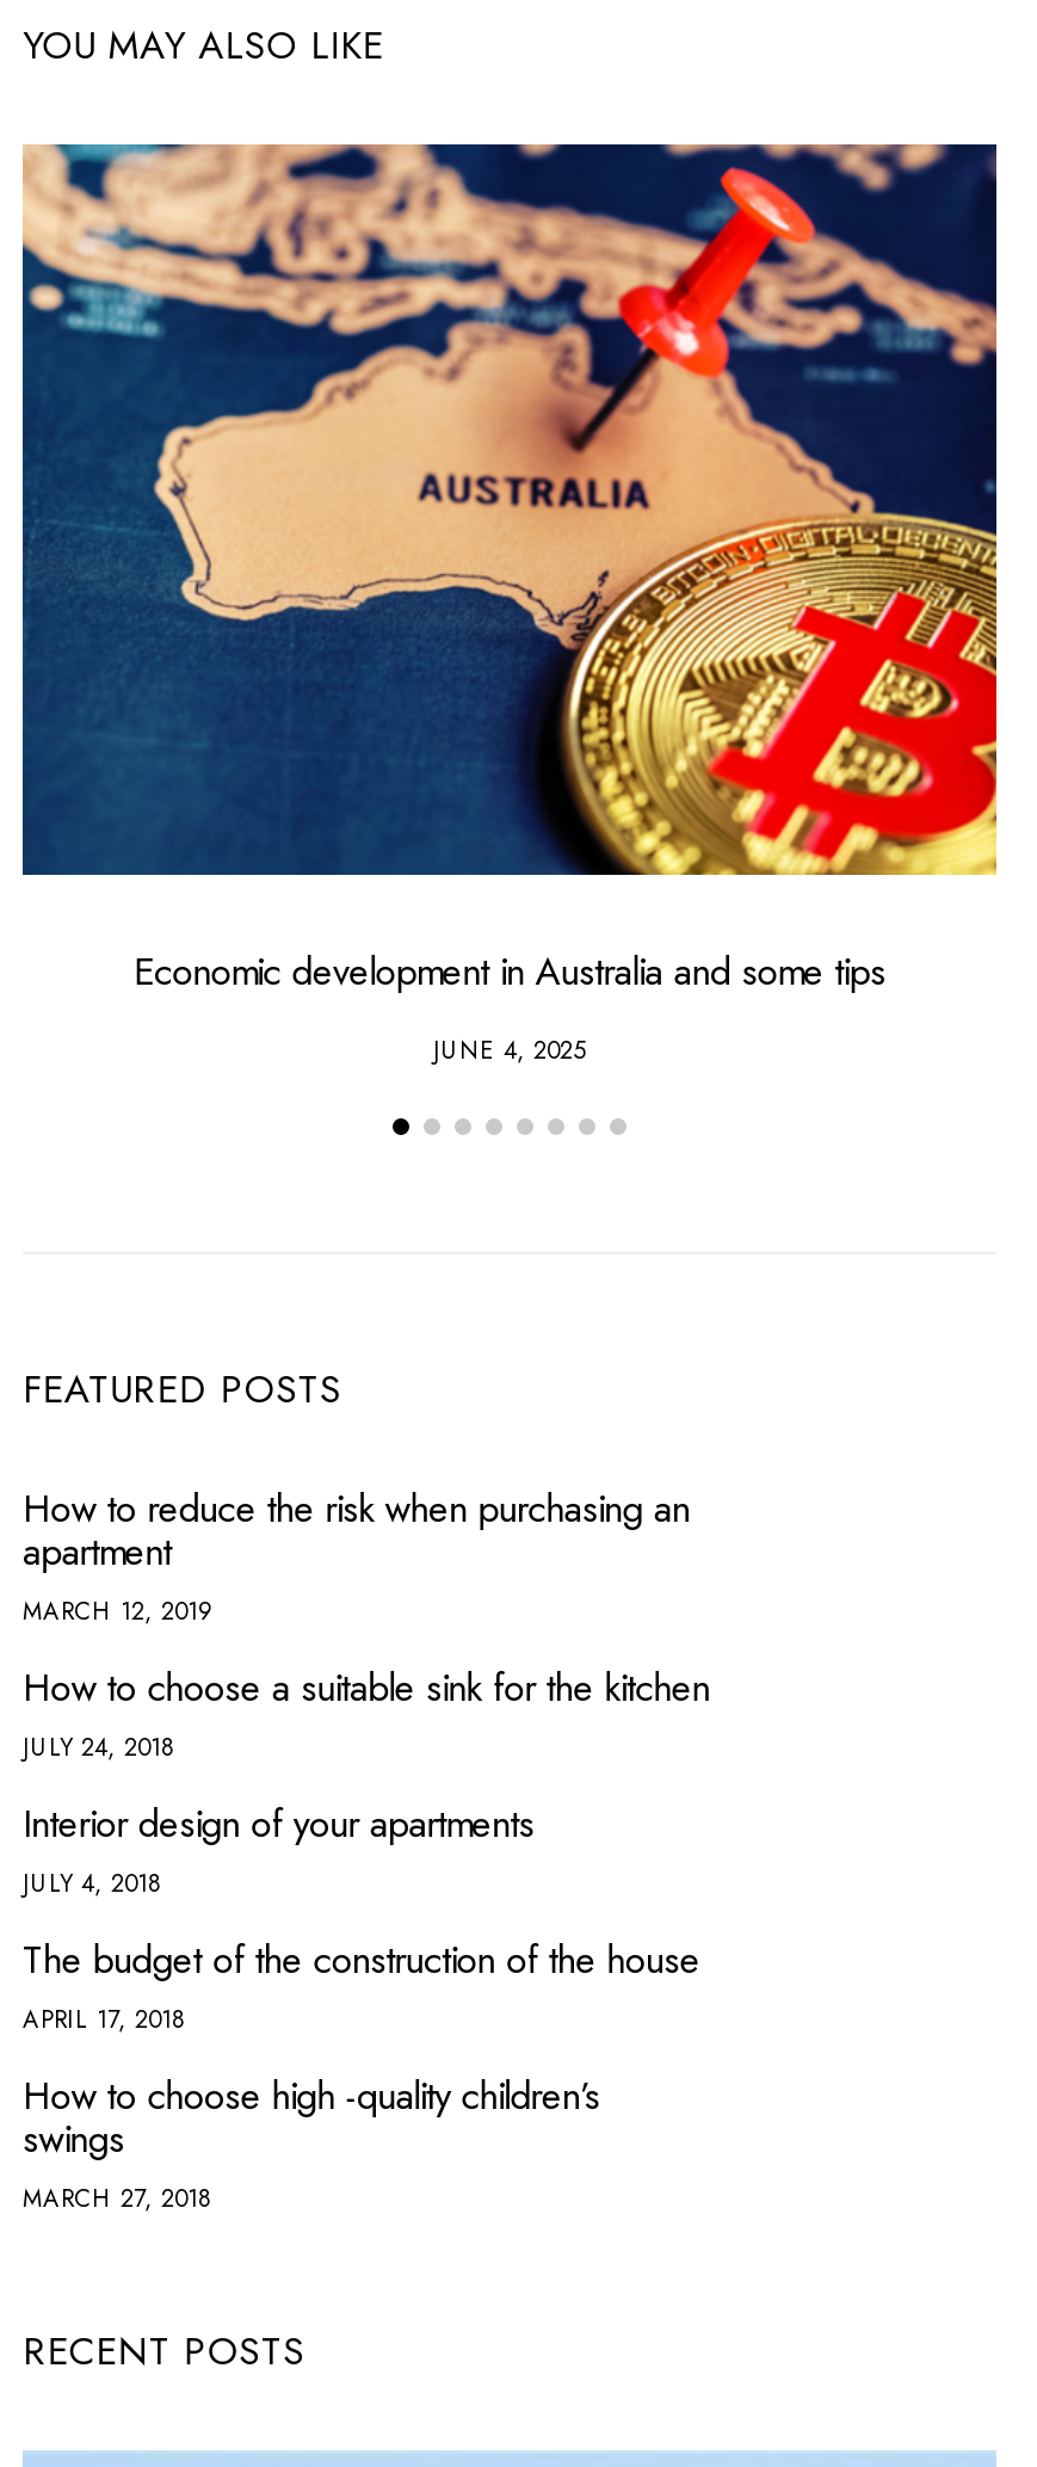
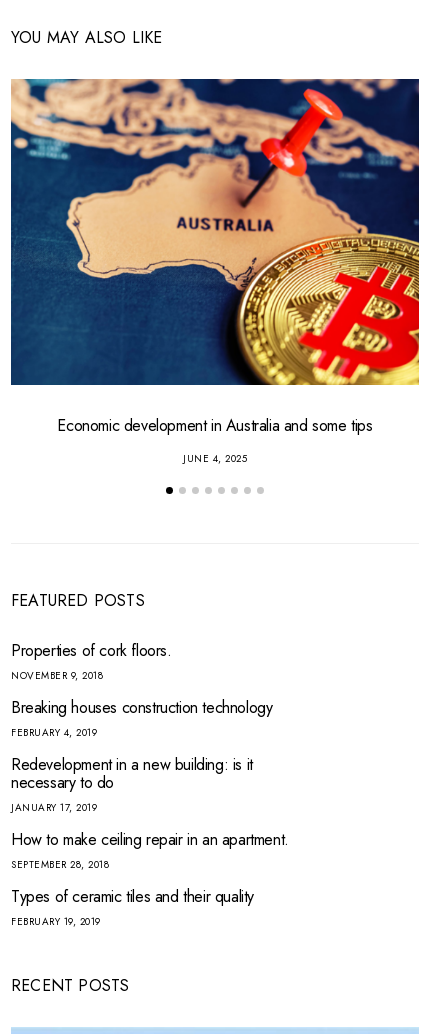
[23,1481,690,1629] How to reduce the risk when purchasing an | apartment | MARCH 12, 2019 -> [11,639,172,683] Properties of cork floors. | NOVEMBER 9, 2018
[23,1660,710,1765] How to choose a suitable sink for the kitchen | JULY 24, 2018 -> [11,696,272,740] Breaking houses construction technology | FEBRUARY 4, 2019
[23,1796,534,1901] Interior design of your apartments | JULY 4, 2018 -> [11,753,253,815] Redevelopment in a new building: is it | necessary to do | JANUARY 17, 2019
[23,1932,700,2037] The budget of the construction of the house | APRIL 17, 2018 -> [11,828,289,872] How to make ceiling repair in an apartment. | SEPTEMBER 28, 2018
[23,2068,600,2216] How to choose high -quality children’s | swings | MARCH 27, 2018 -> [11,885,254,929] Types of ceramic tiles and their quality | FEBRUARY 19, 2019

